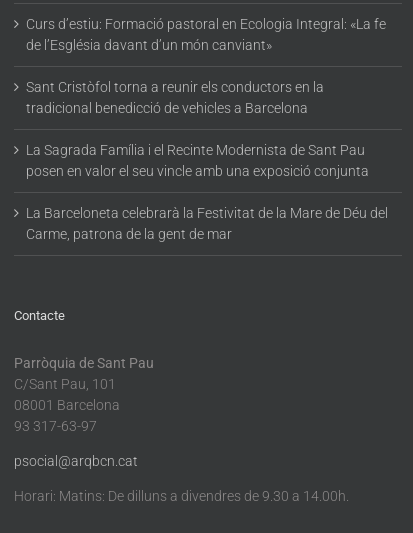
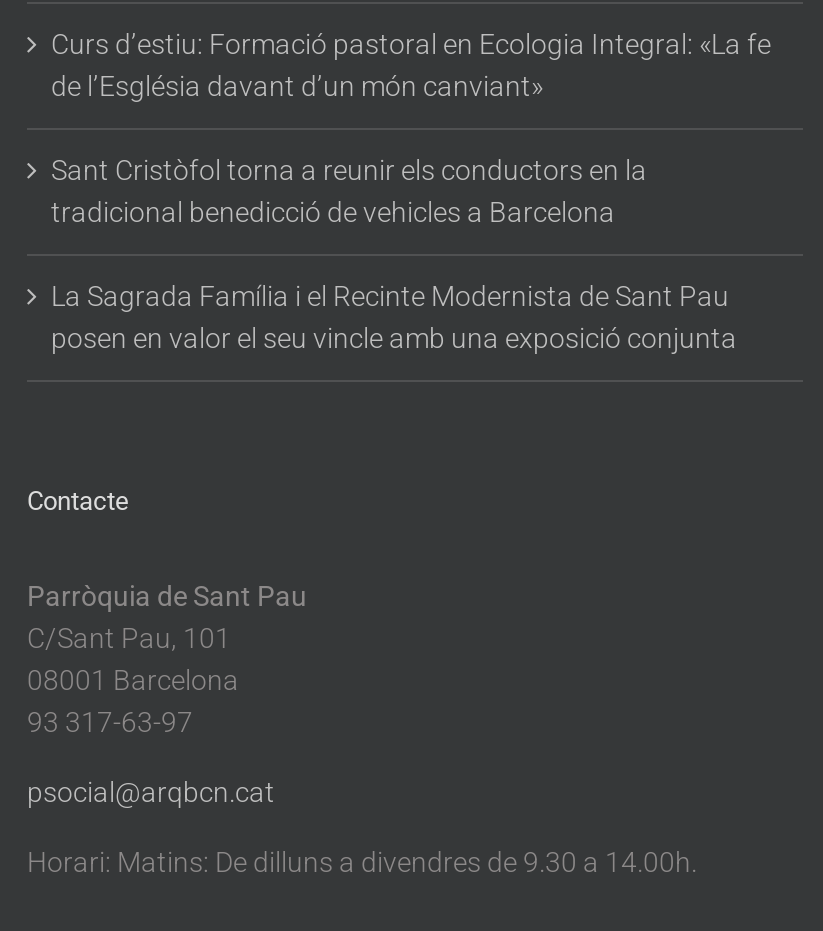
[26,205,388,242] La Barceloneta celebrarà la Festivitat de la Mare de Déu del | Carme, patrona de la gent de mar -> none

